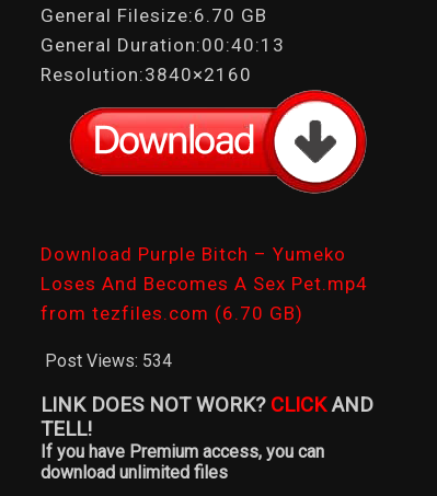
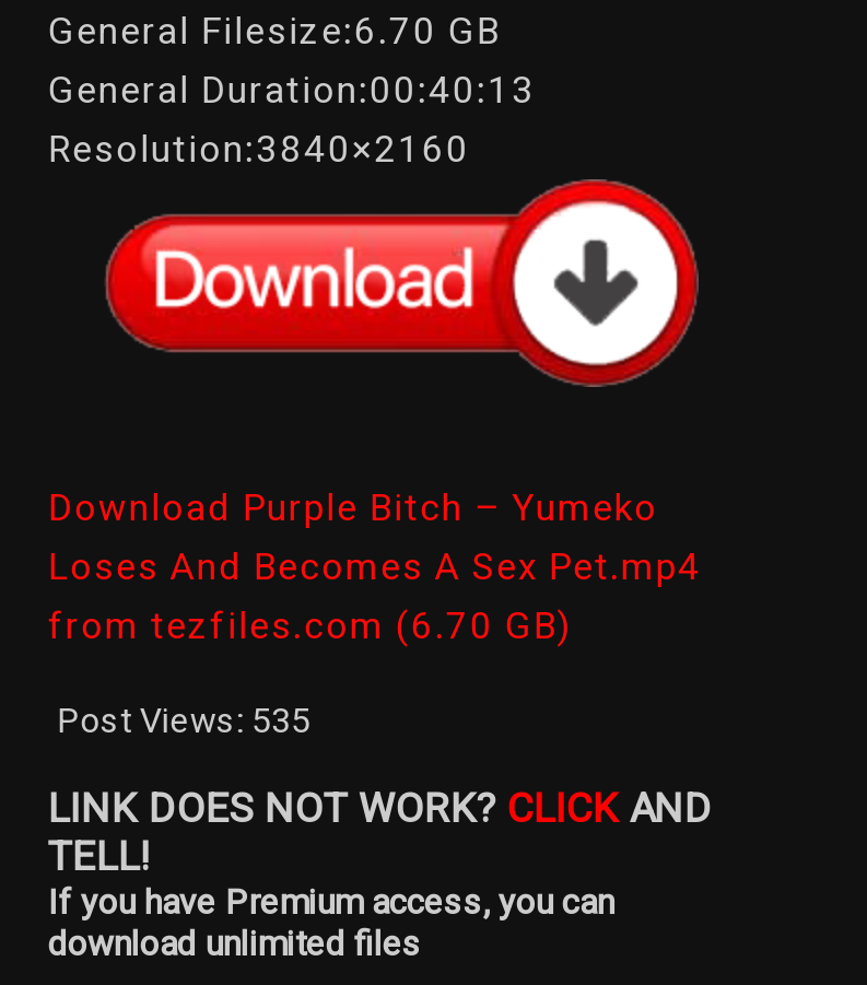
[45,351,172,372] Post Views: 534 -> [57,700,310,742] Post Views: 535

